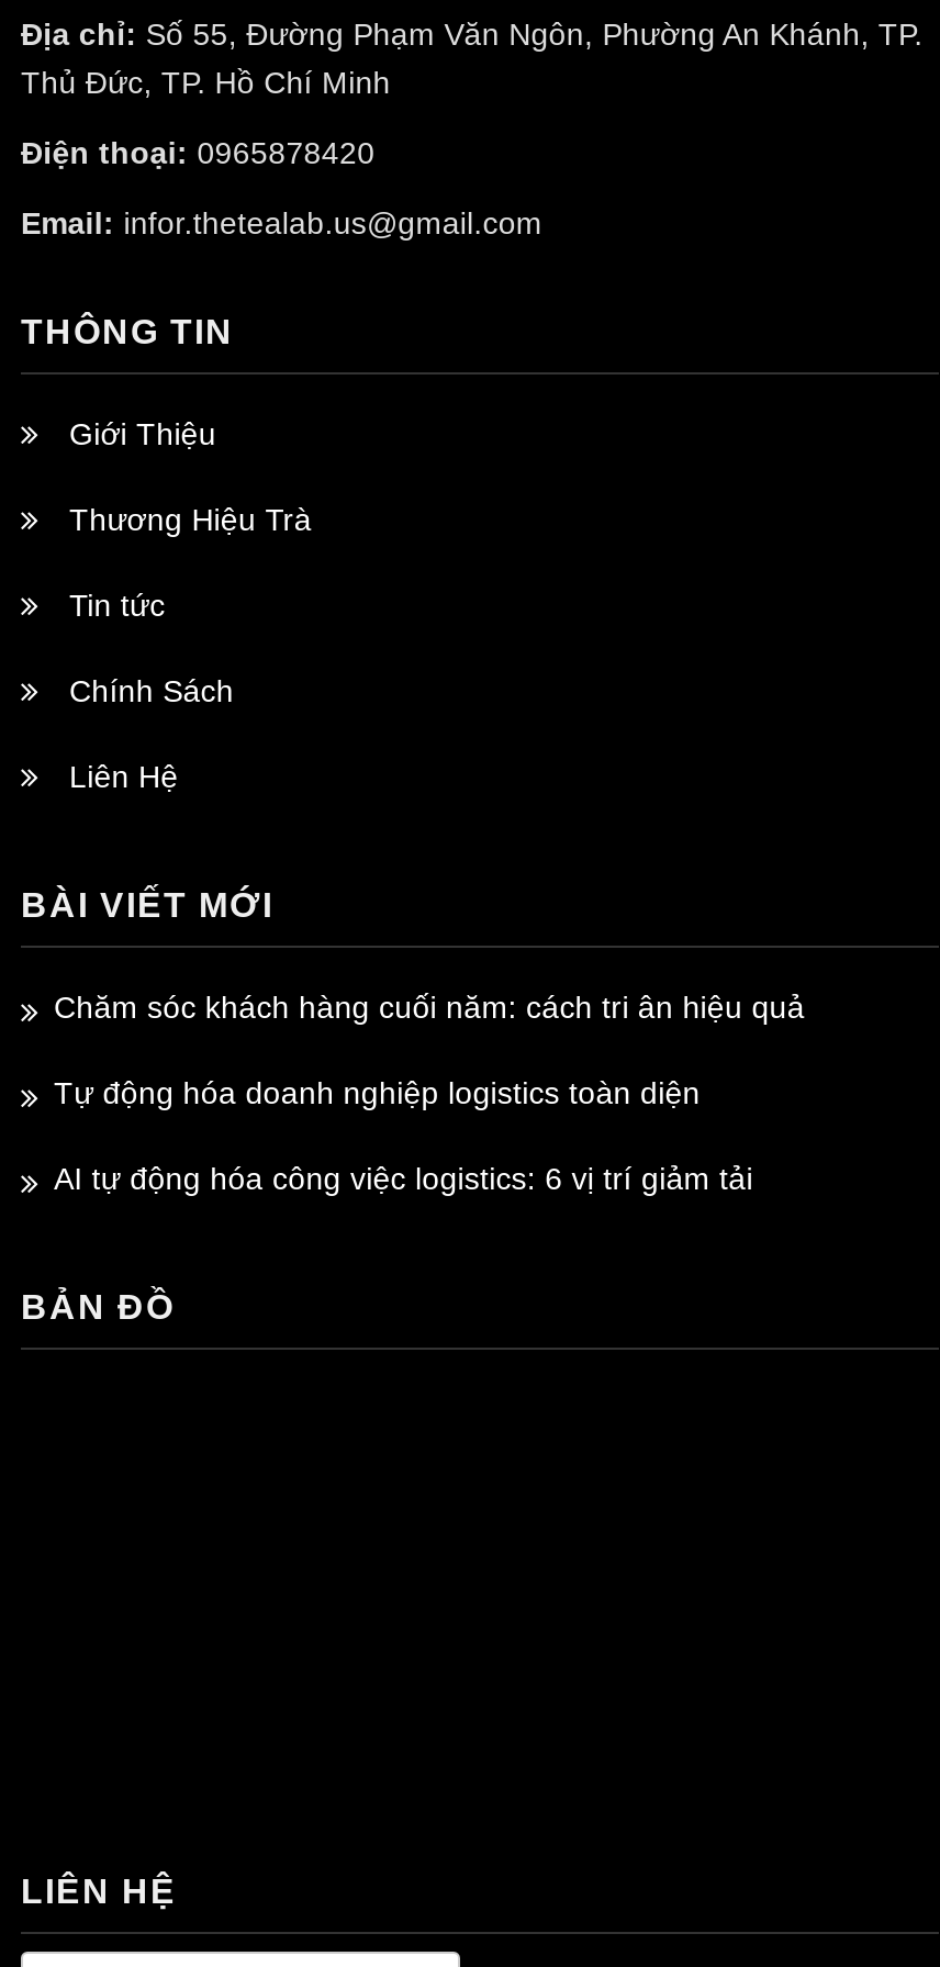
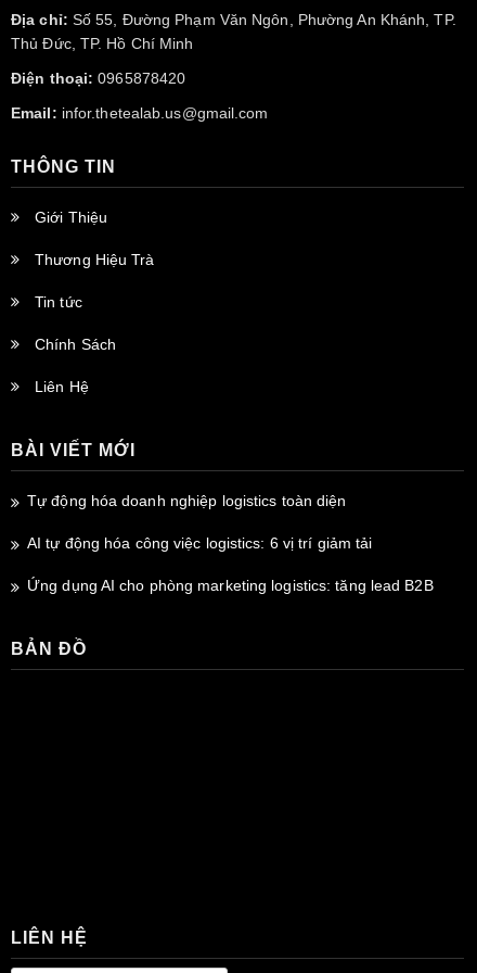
[54,989,805,1024] Chăm sóc khách hàng cuối năm: cách tri ân hiệu quả -> none
moved [54,1075,753,1196] -> [27,492,372,551]: Tự động hóa doanh nghiệp logistics toàn diện | AI tự động hóa công việc logistics: 6 vị trí giảm tải
none -> [27,576,433,594] Ứng dụng AI cho phòng marketing logistics: tăng lead B2B

